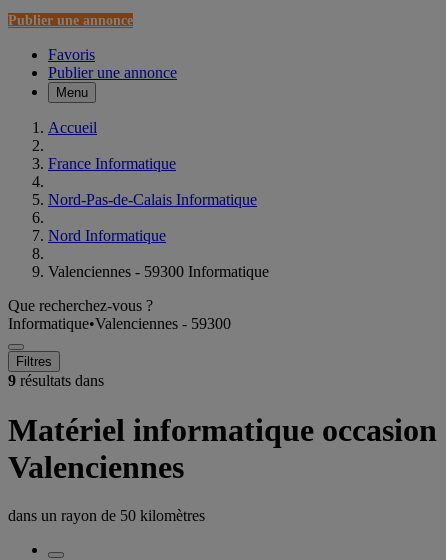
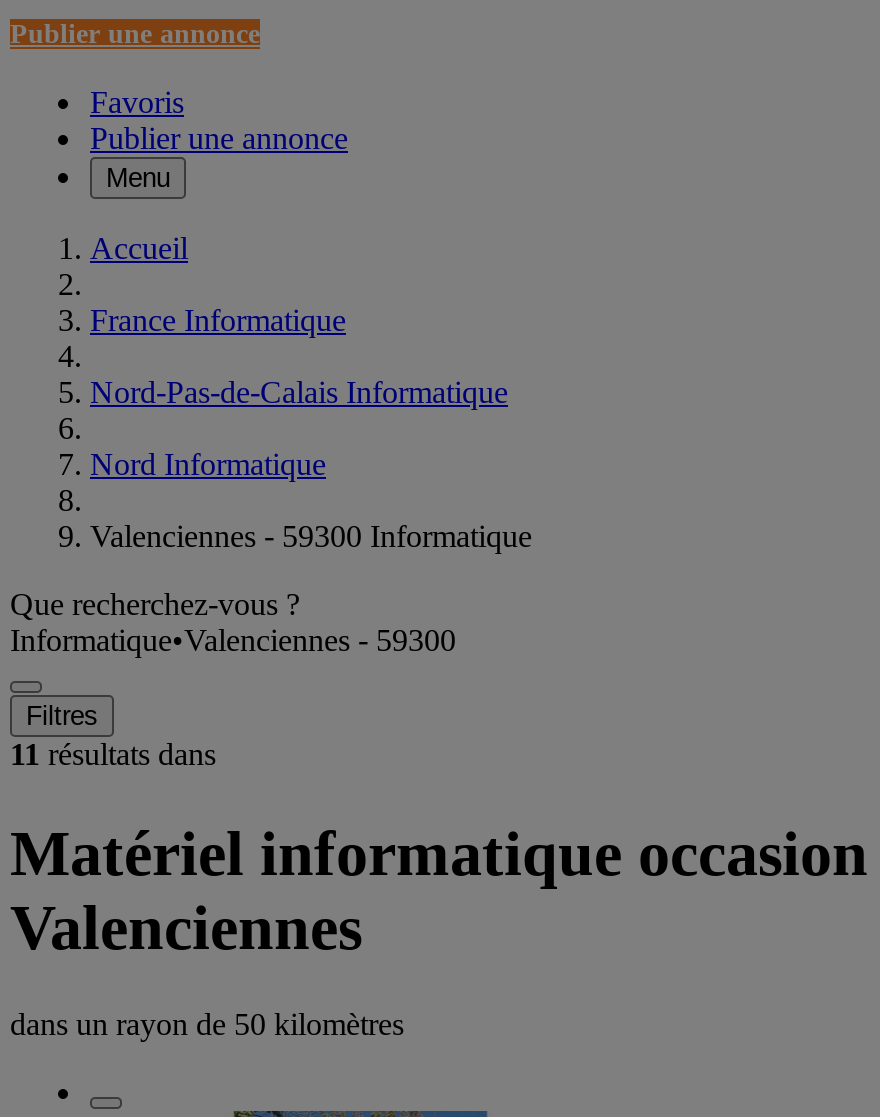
[8,372,104,389] 9résultats dans -> [10,738,216,772] 11résultats dans

